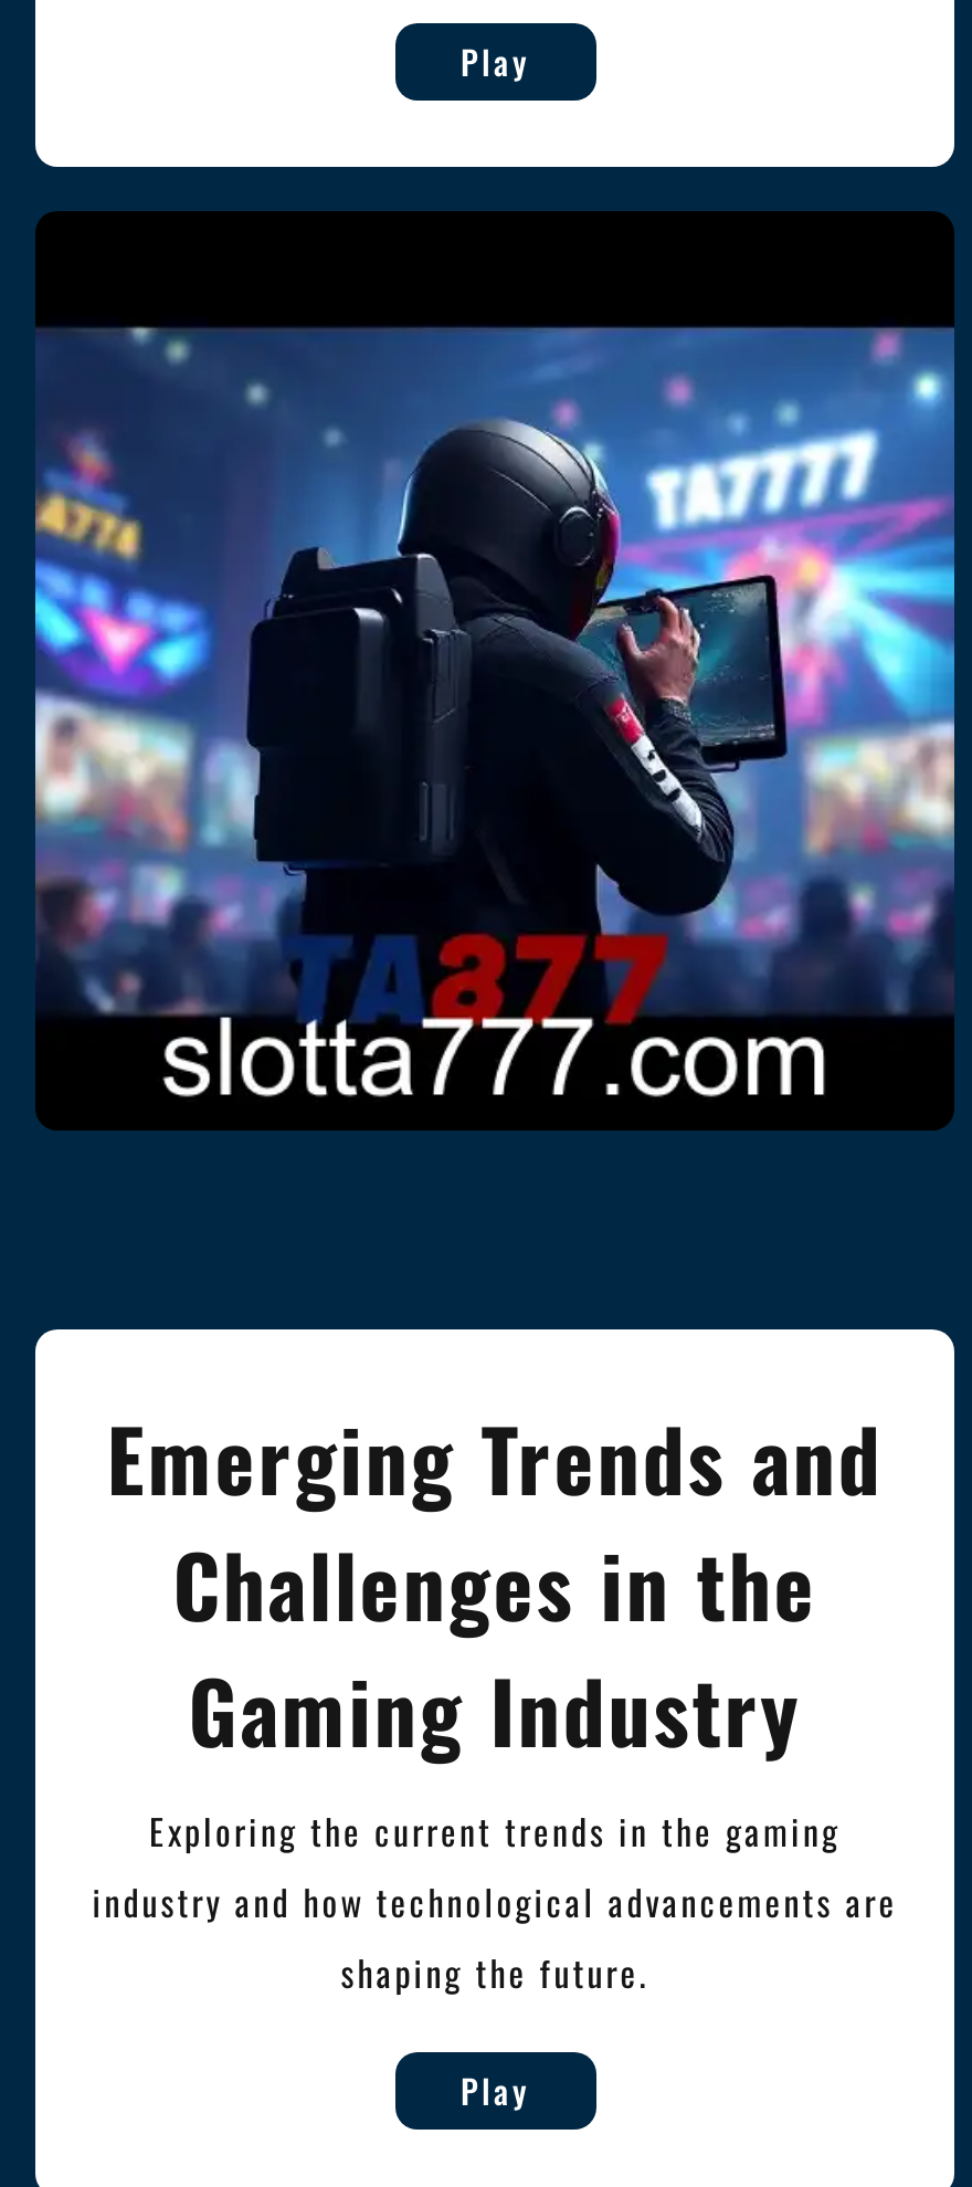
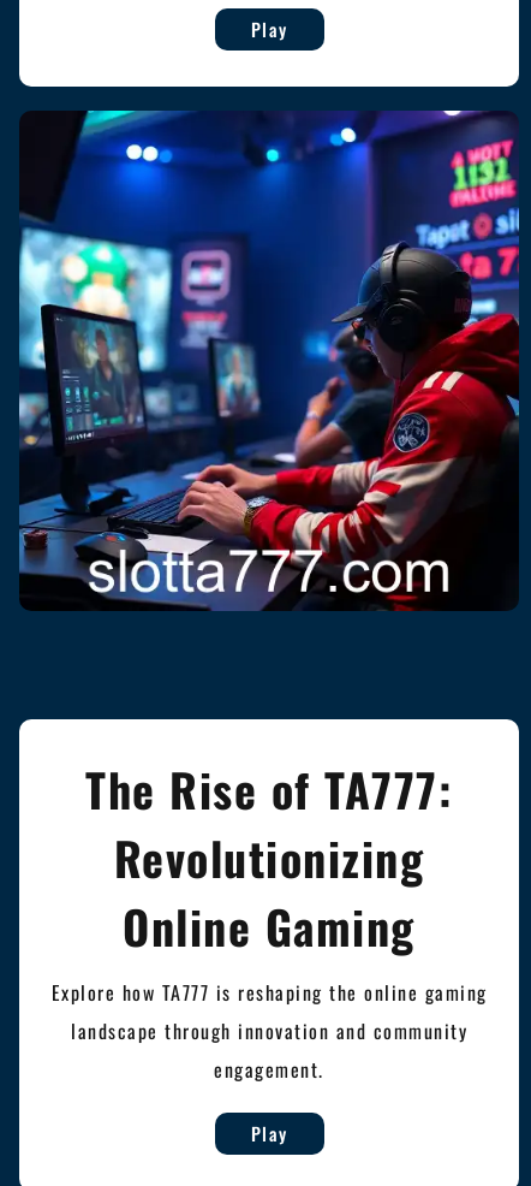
[33,209,957,1131] [image] -> [18,109,520,611] [image]
[92,1396,897,1999] Emerging Trends and | Challenges in the | Gaming Industry | Exploring the current trends in the gaming | industry and how technological advancements are | shaping the future. -> [51,755,487,1084] The Rise of TA777: | Revolutionizing | Online Gaming | Explore how TA777 is reshaping the online gaming | landscape through innovation and community | engagement.

